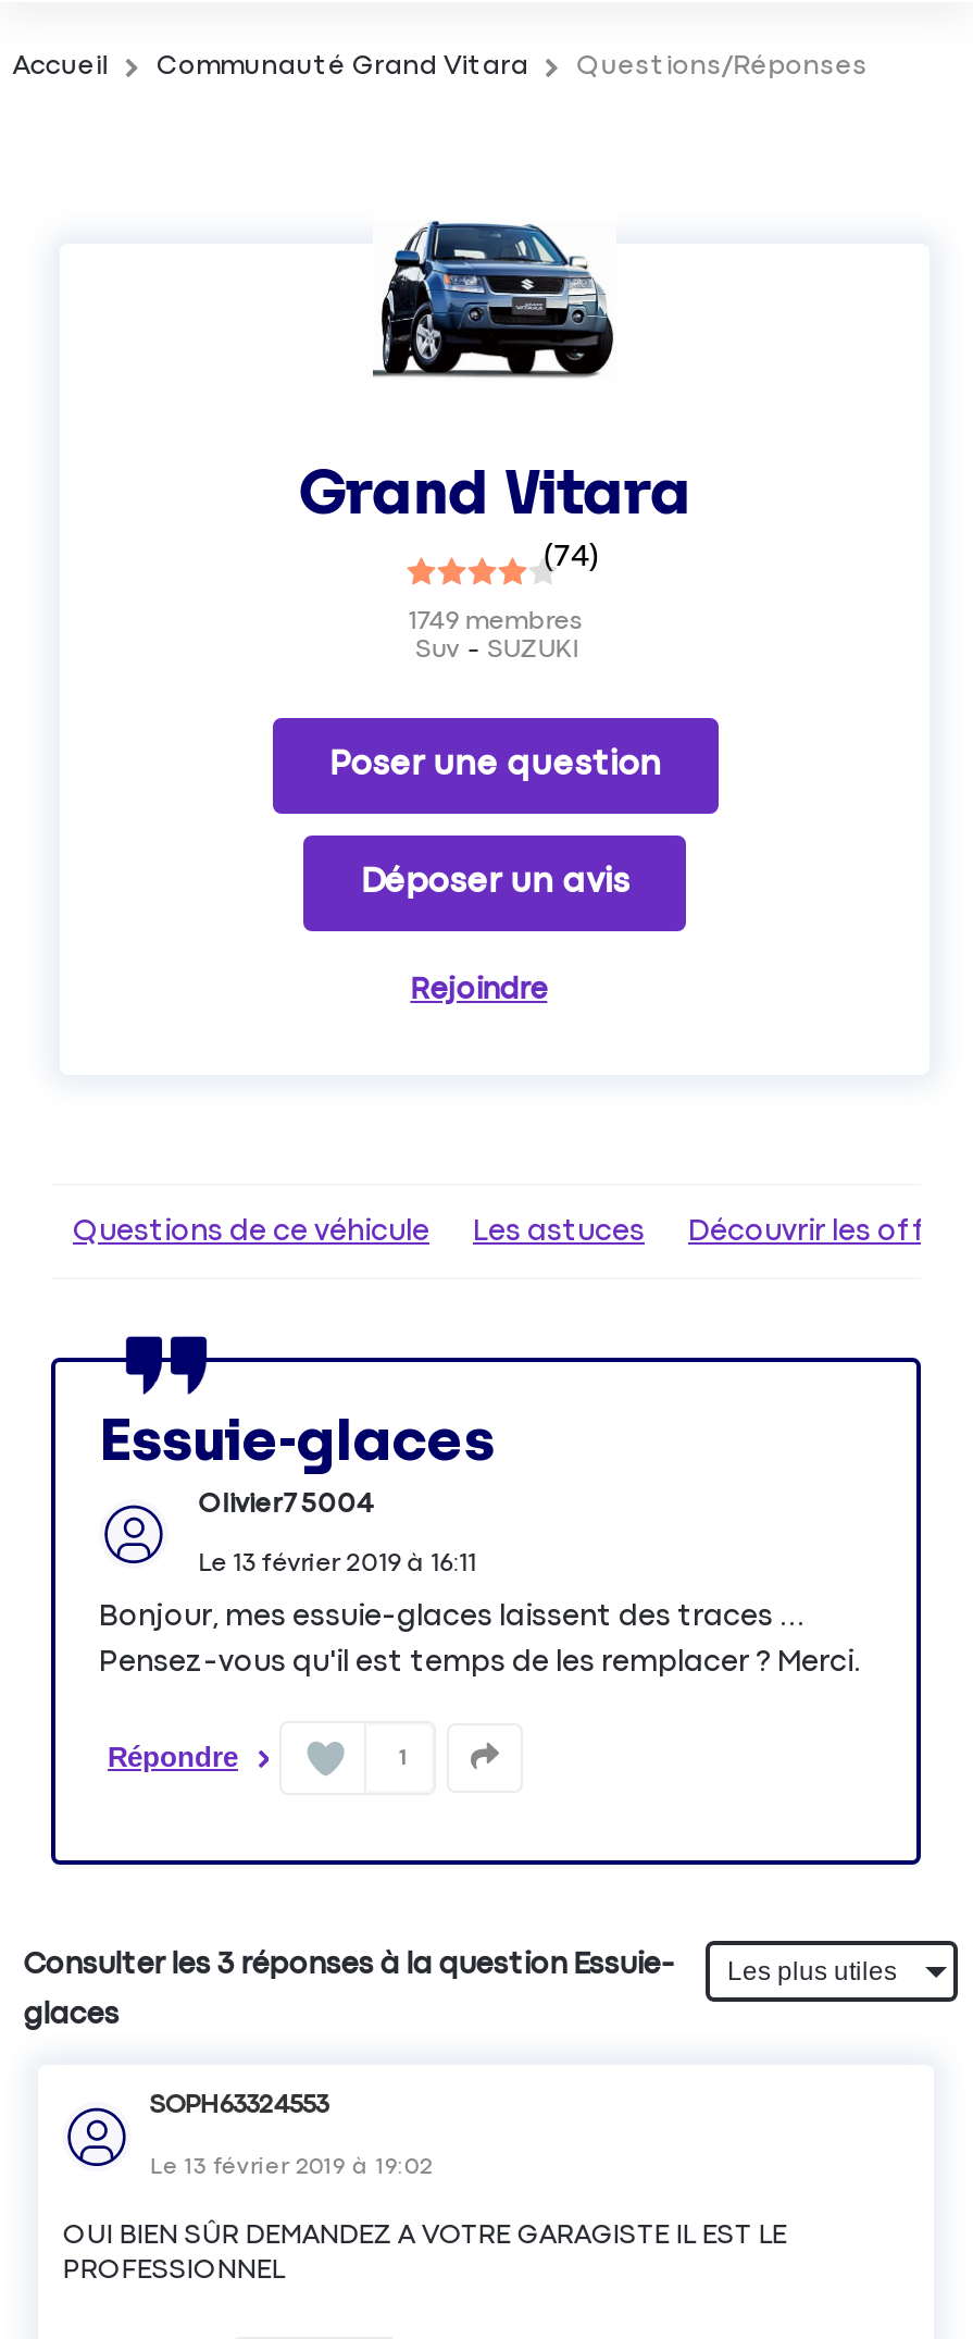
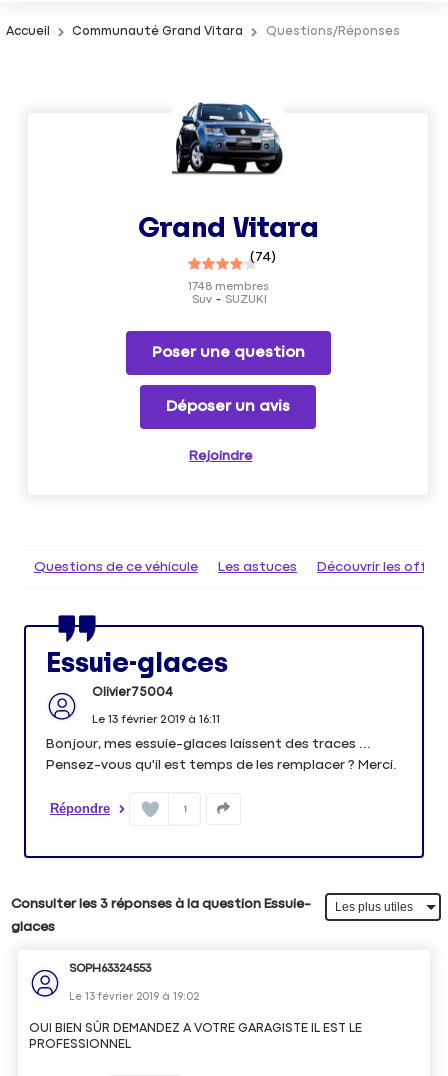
[408,609,582,635] 1749 membres -> [188,281,269,293] 1748 membres

